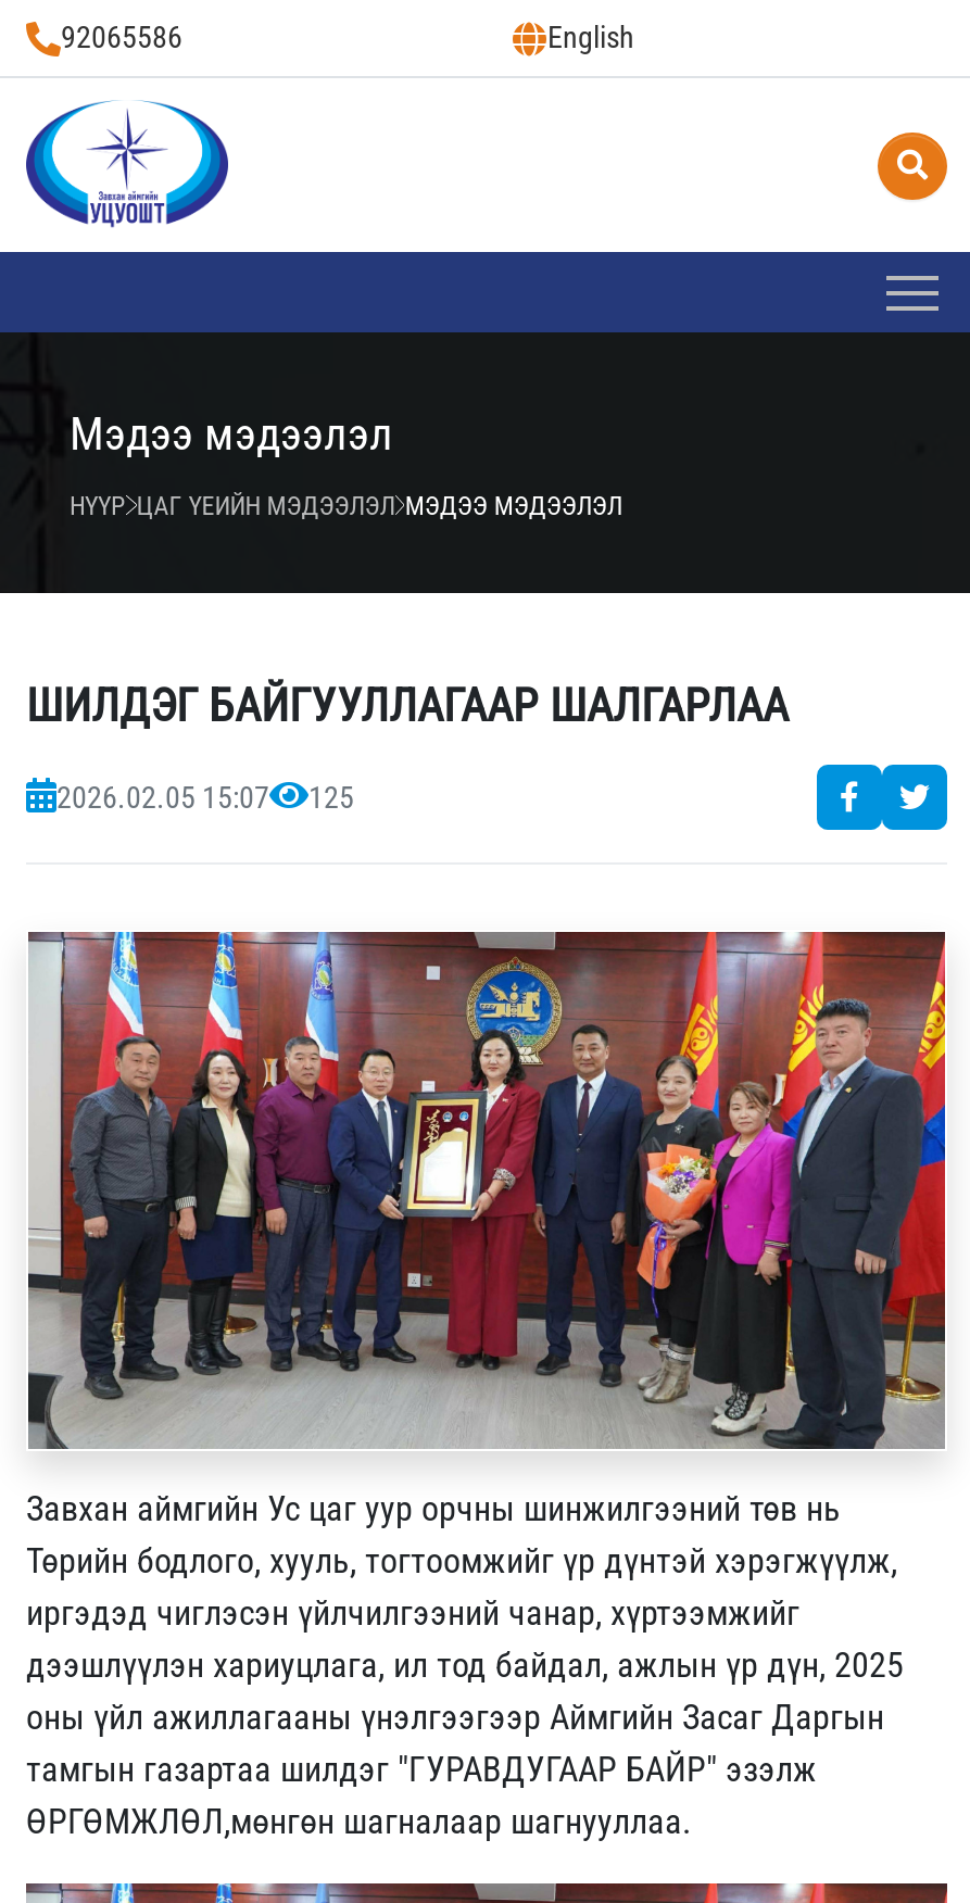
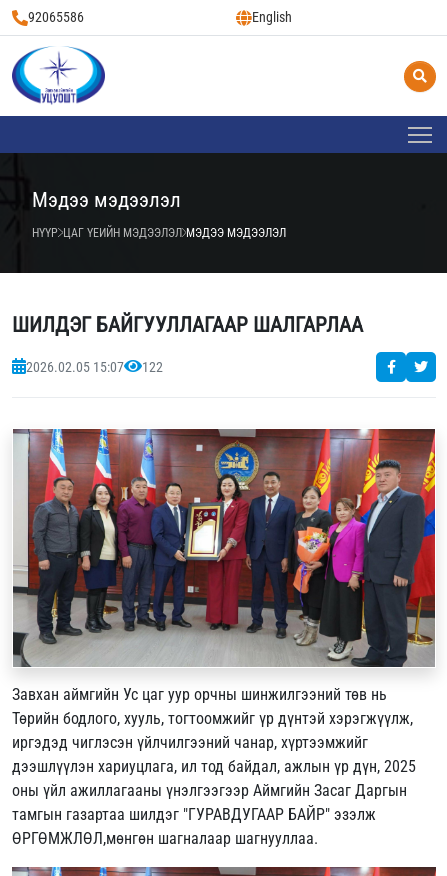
[56,779,354,814] 2026.02.05 15:07 125 -> [26,358,163,374] 2026.02.05 15:07 122

